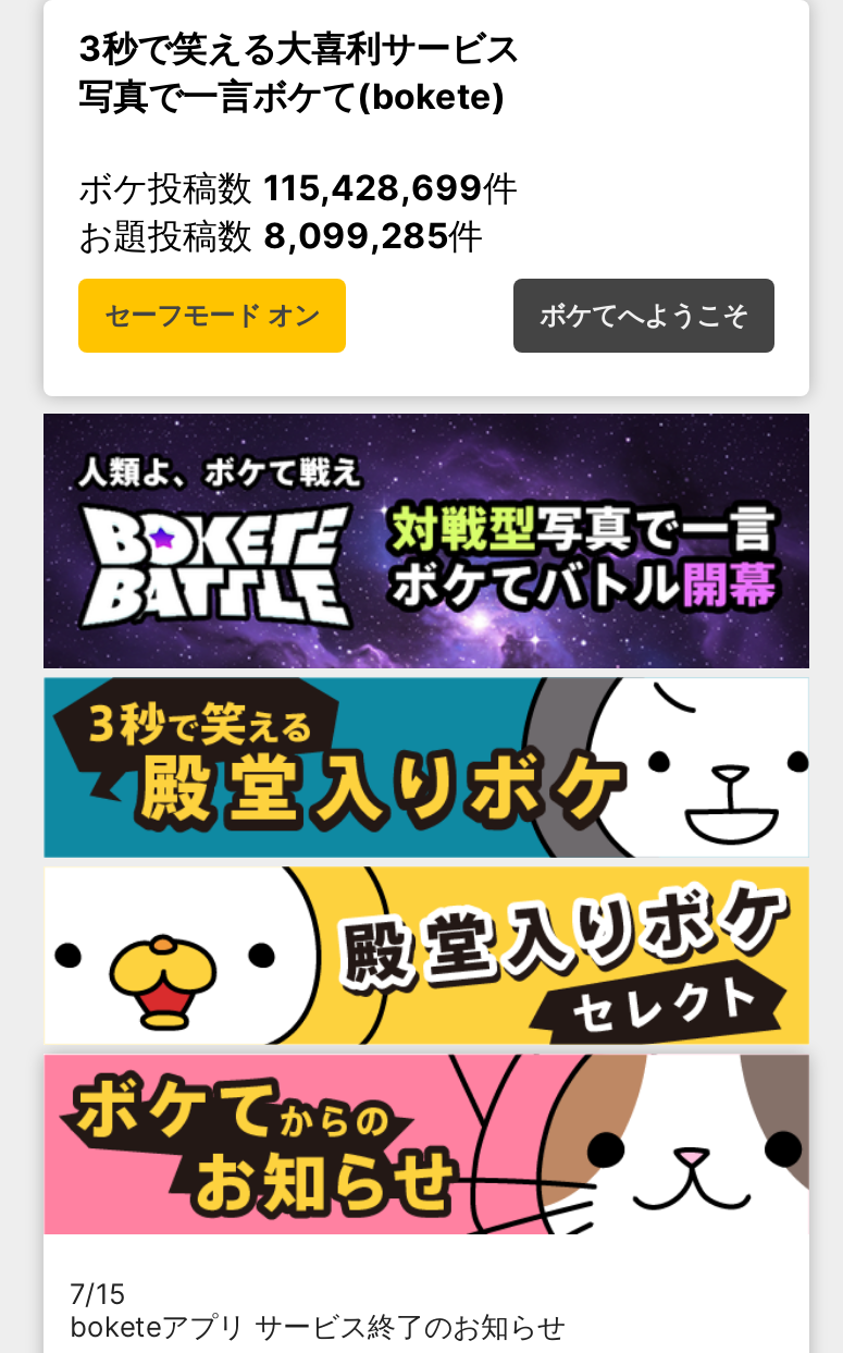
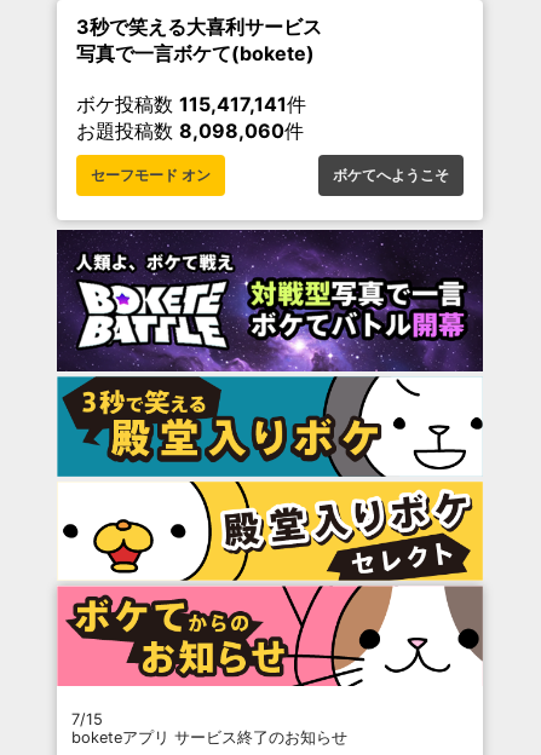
[78,165,518,209] ボケ投稿数115,428,699件 -> [76,92,306,116] ボケ投稿数115,417,141件
[78,213,483,257] お題投稿数8,099,285件 -> [76,119,304,143] お題投稿数8,098,060件

